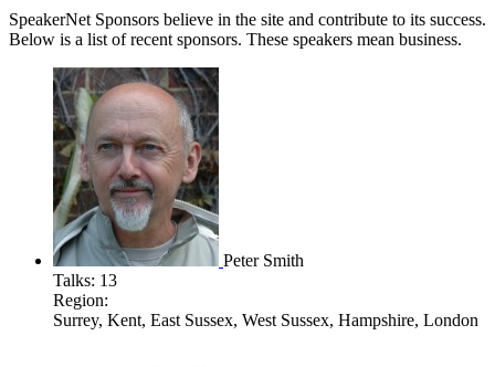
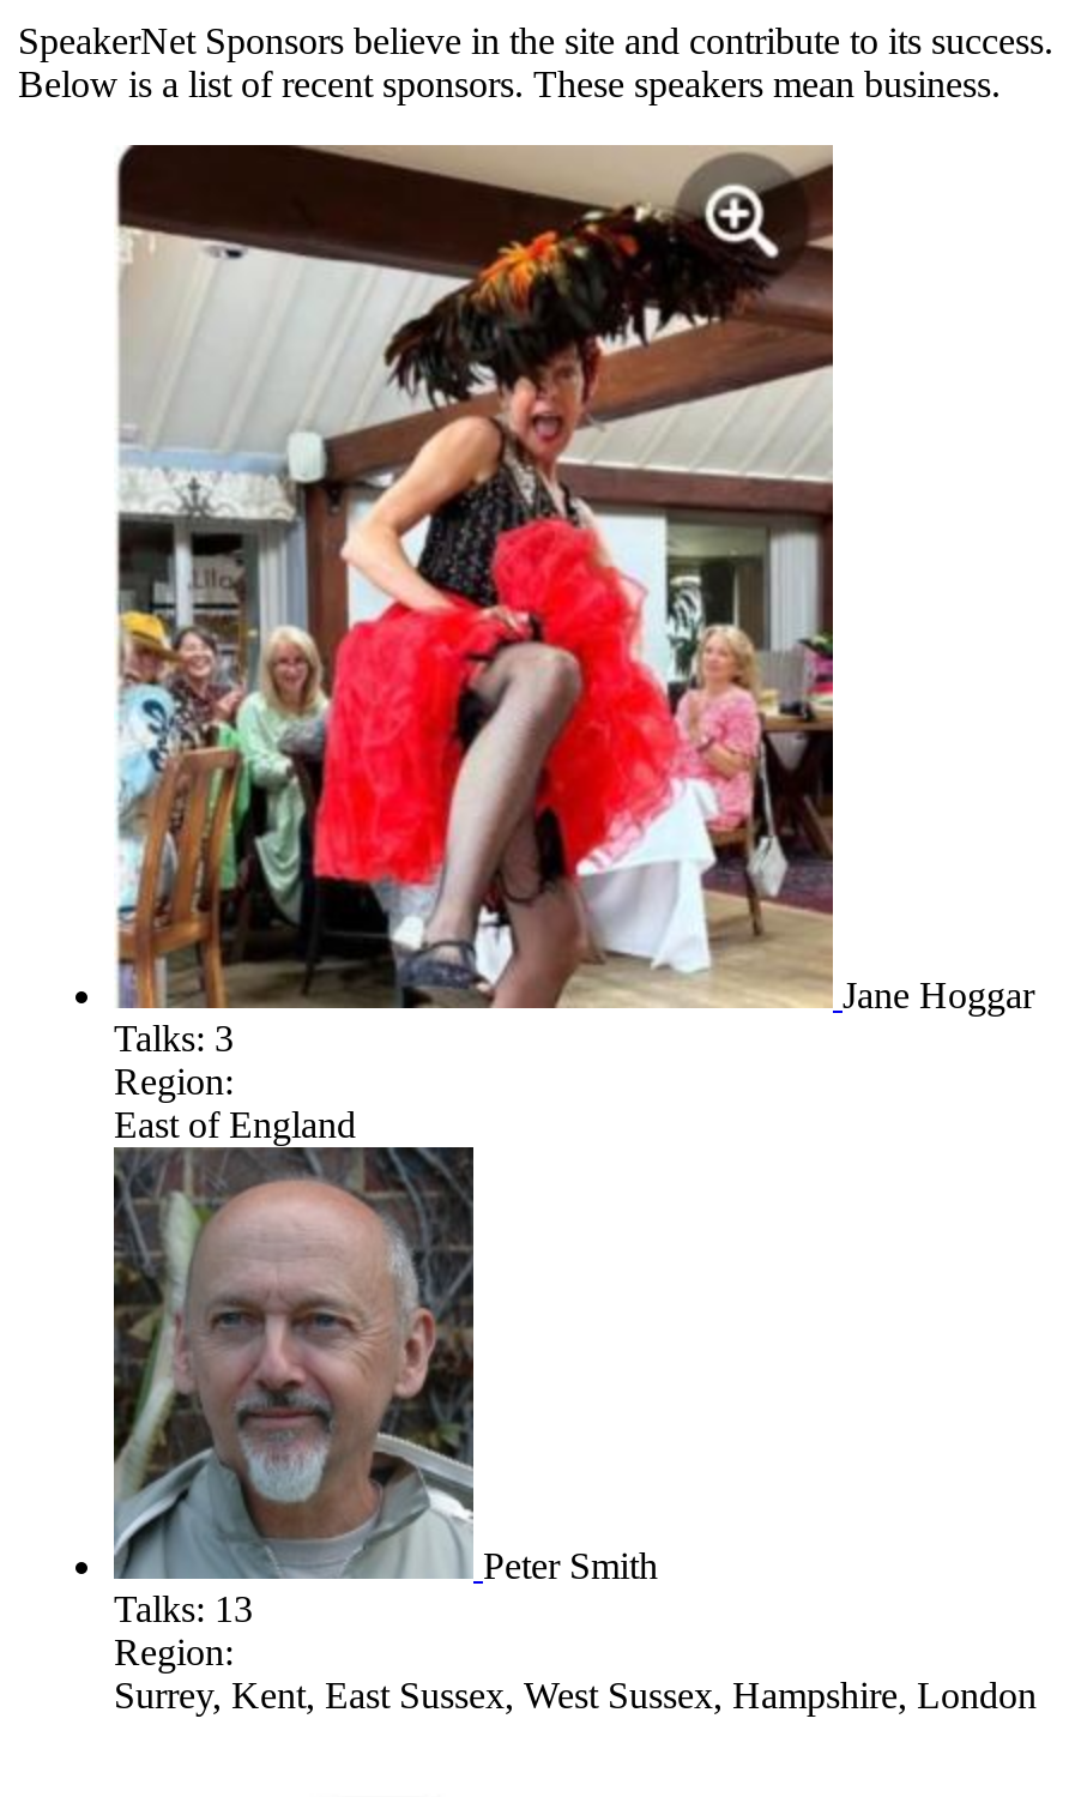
none -> [114,143,1034,1146] [image] | Jane Hoggar | Talks: 3 | Region: | East of England

